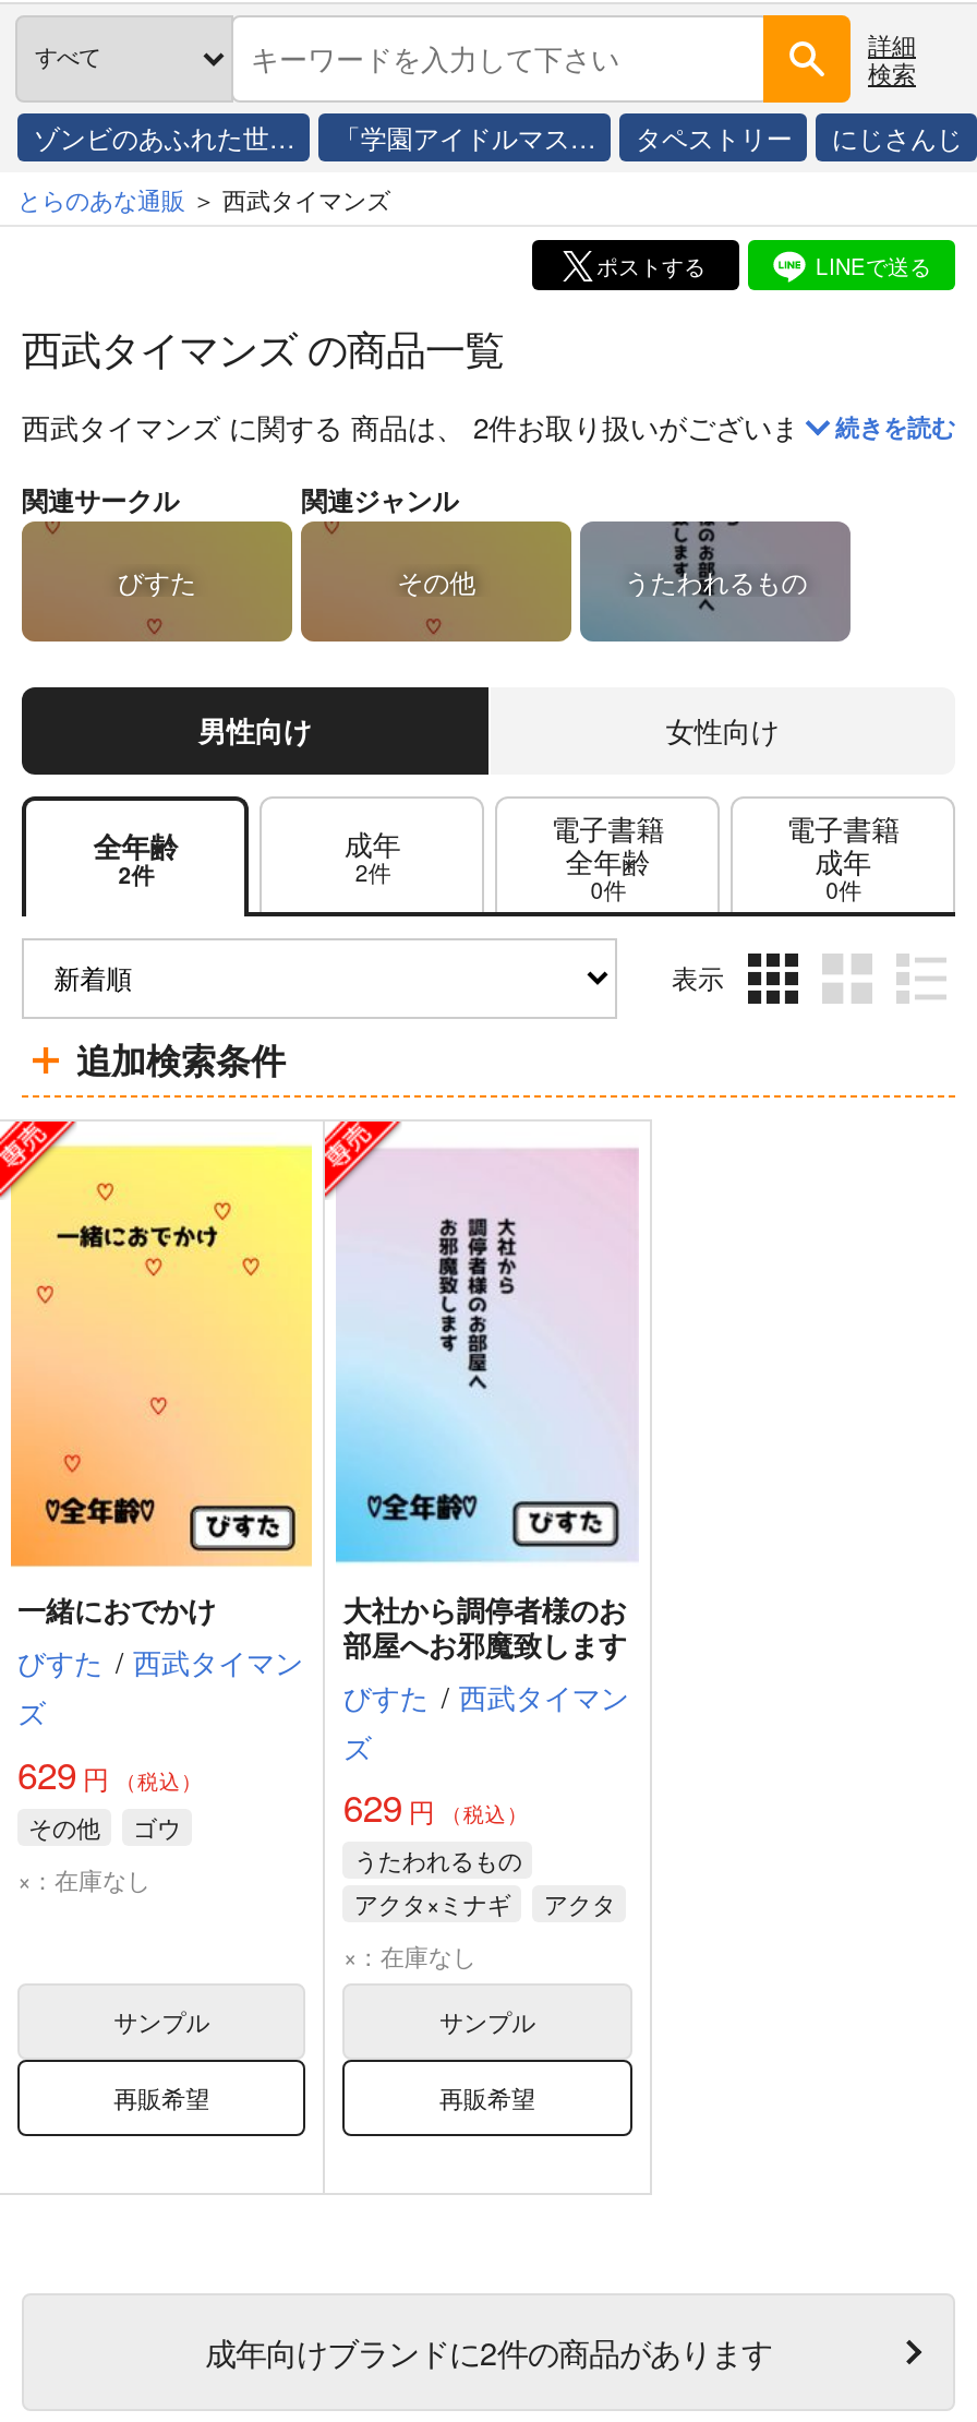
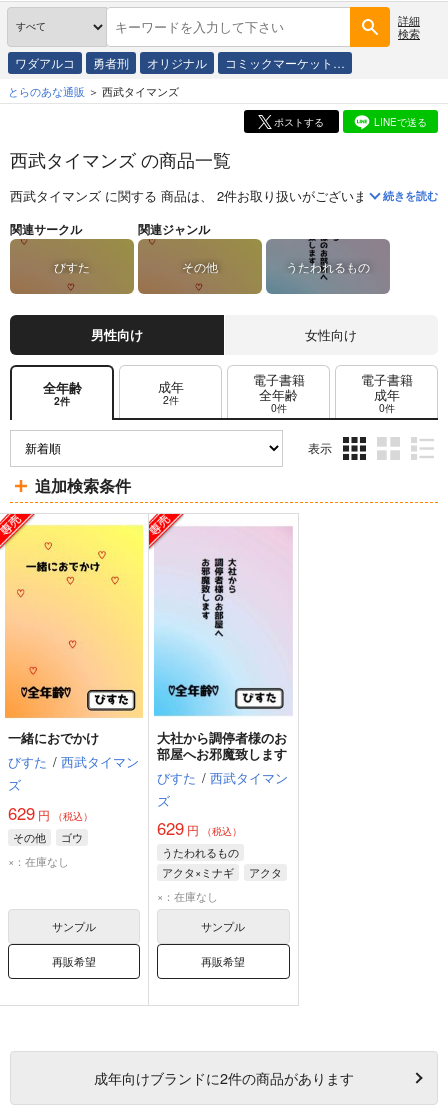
[34,118,963,155] ゾンビのあふれた世… | 「学園アイドルマス… | タペストリー | にじさんじ -> [15,54,345,71] ワダアルコ | 勇者刑 | オリジナル | コミックマーケット…

